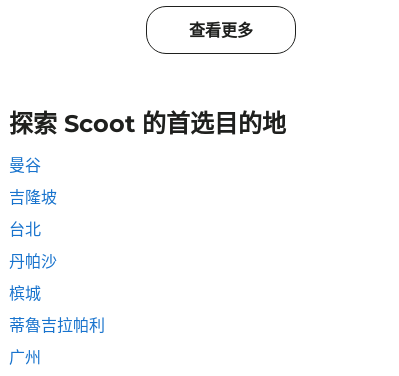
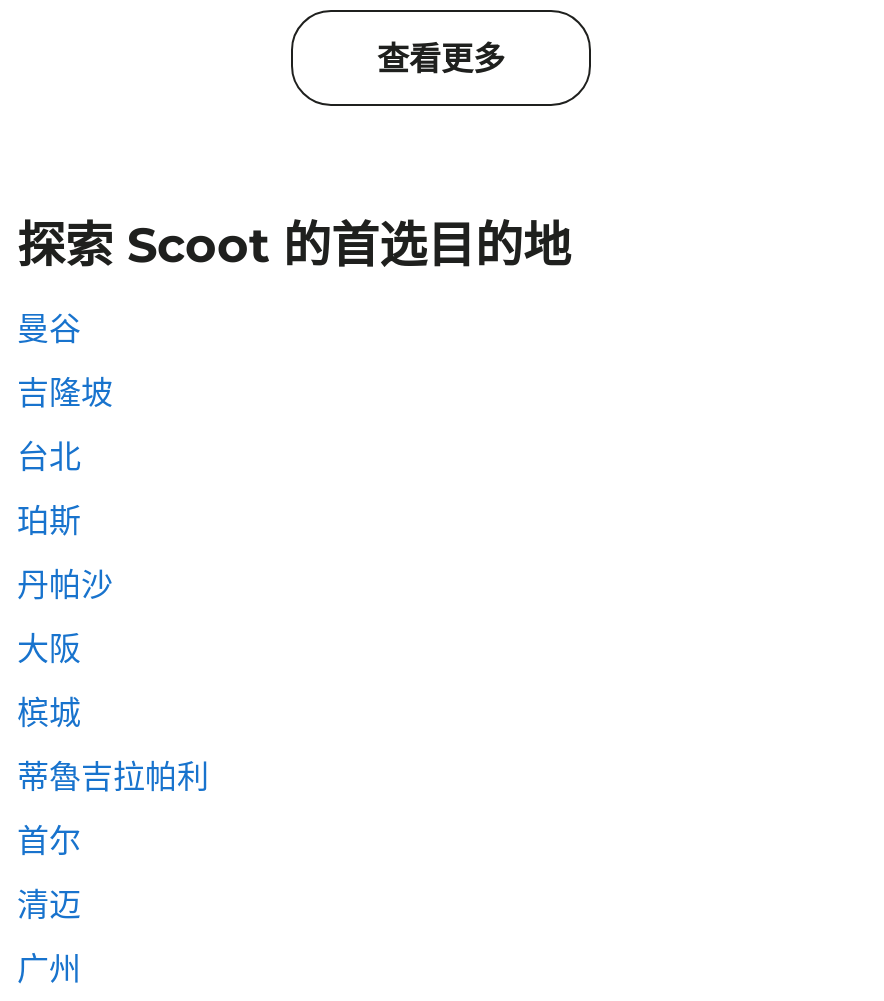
none -> [17,502,81,540] 珀斯
none -> [17,630,81,668] 大阪
none -> [17,822,81,924] 首尔 | 清迈

